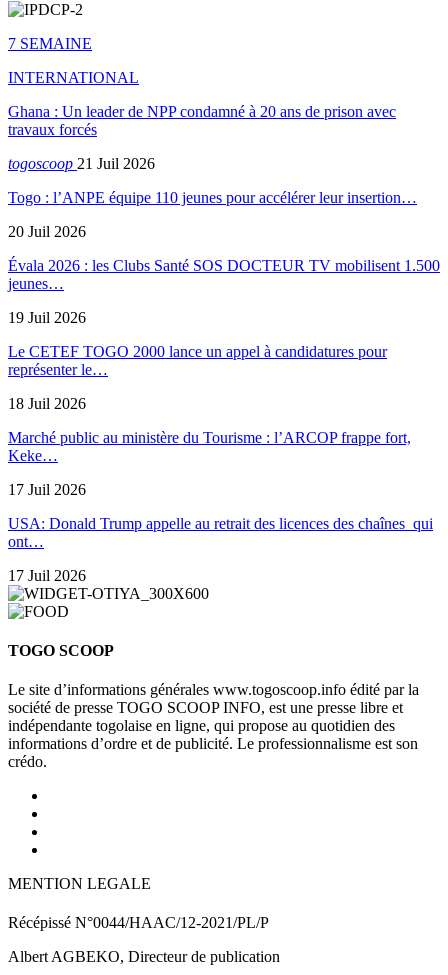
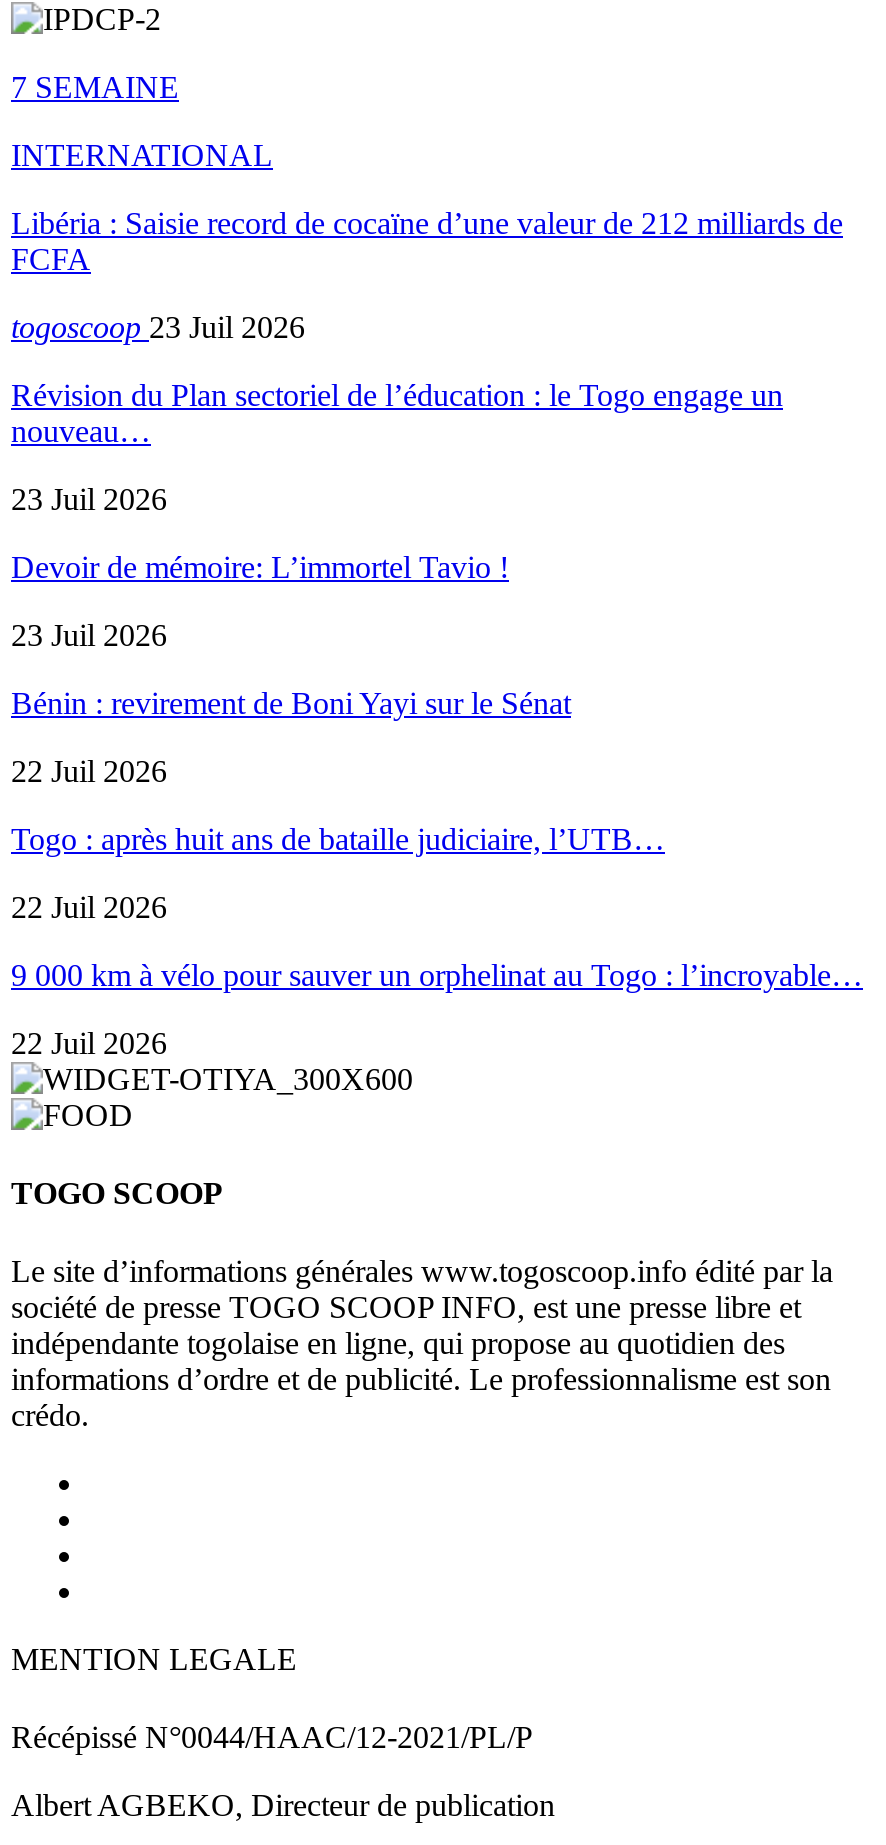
[8,103,396,138] Ghana : Un leader de NPP condamné à 20 ans de prison avec | travaux forcés -> [11,205,843,275] Libéria : Saisie record de cocaïne d’une valeur de 212 milliards de | FCFA
[8,155,155,172] togoscoop 21 Juil 2026 -> [11,309,305,343] togoscoop 23 Juil 2026
[8,189,417,206] Togo : l’ANPE équipe 110 jeunes pour accélérer leur insertion… -> [11,377,783,447] Révision du Plan sectoriel de l’éducation : le Togo engage un | nouveau…
[8,223,86,240] 20 Juil 2026 -> [11,481,167,515] 23 Juil 2026
[8,257,440,292] Évala 2026 : les Clubs Santé SOS DOCTEUR TV mobilisent 1.500 | jeunes… -> [11,549,509,583] Devoir de mémoire: L’immortel Tavio !
[8,309,86,326] 19 Juil 2026 -> [11,617,167,651] 23 Juil 2026
[8,343,387,378] Le CETEF TOGO 2000 lance un appel à candidatures pour | représenter le… -> [11,685,571,719] Bénin : revirement de Boni Yayi sur le Sénat
[8,395,86,412] 18 Juil 2026 -> [11,753,167,787] 22 Juil 2026
[8,429,411,464] Marché public au ministère du Tourisme : l’ARCOP frappe fort, | Keke… -> [11,821,665,855] Togo : après huit ans de bataille judiciaire, l’UTB…
[8,481,86,498] 17 Juil 2026 -> [11,889,167,923] 22 Juil 2026
[8,515,433,550] USA: Donald Trump appelle au retrait des licences des chaînes qui | ont… -> [11,957,863,991] 9 000 km à vélo pour sauver un orphelinat au Togo : l’incroyable…
[8,567,86,584] 17 Juil 2026 -> [11,1025,167,1059] 22 Juil 2026

